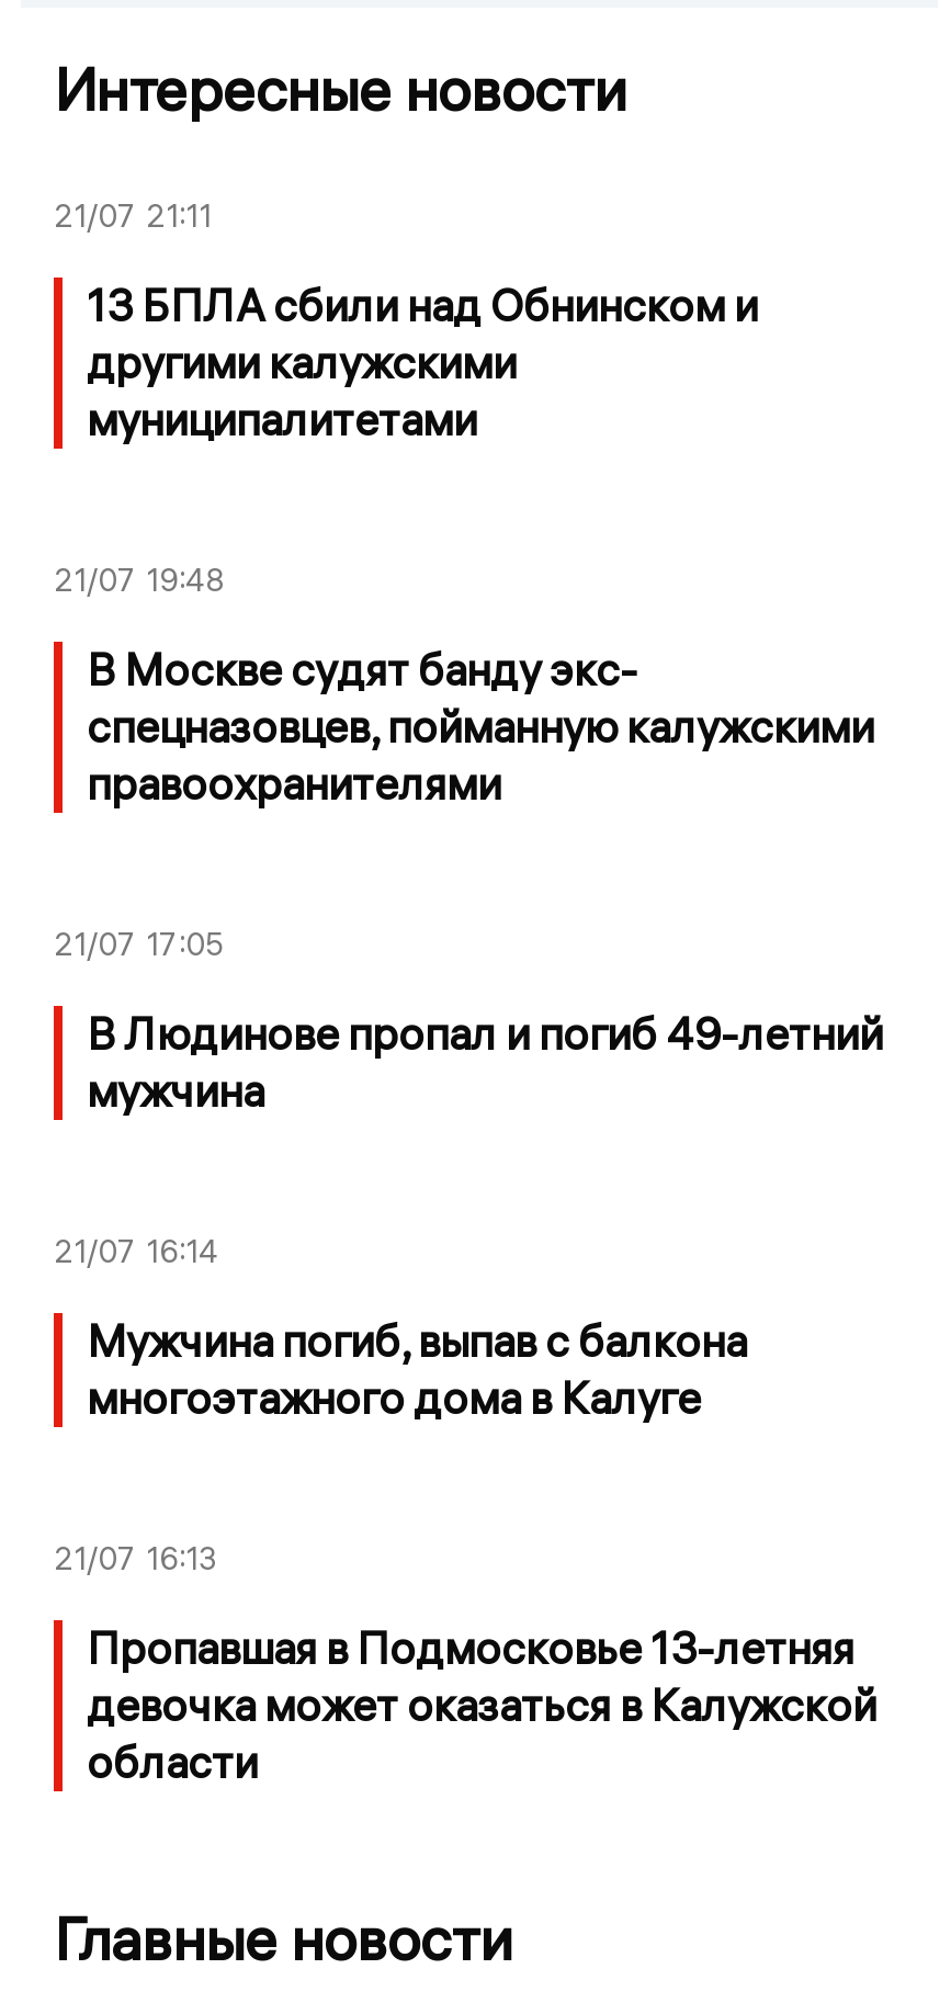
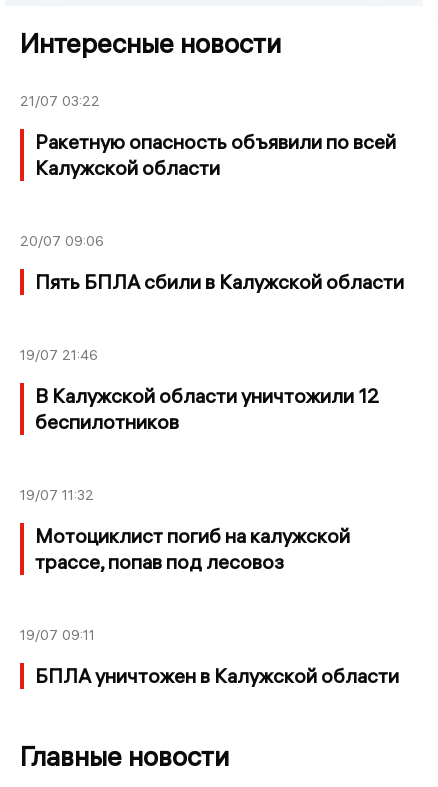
[54,196,212,235] 21/07 21:11 -> [20,92,100,110] 21/07 03:22
[87,277,758,446] 13 БПЛА сбили над Обнинском и | другими калужскими | муниципалитетами -> [35,129,396,180] Ракетную опасность объявили по всей | Калужской области
[54,560,225,600] 21/07 19:48 -> [20,232,104,250] 20/07 09:06
[87,641,874,810] В Москве судят банду экс- | спецназовцев, пойманную калужскими | правоохранителями -> [35,269,404,294] Пять БПЛА сбили в Калужской области
[54,924,225,964] 21/07 17:05 -> [20,346,98,364] 19/07 21:46
[87,1005,883,1117] В Людинове пропал и погиб 49-летний | мужчина -> [35,383,379,434] В Калужской области уничтожили 12 | беспилотников
[54,1231,218,1271] 21/07 16:14 -> [20,486,94,504] 19/07 11:32
[87,1313,747,1424] Мужчина погиб, выпав с балкона | многоэтажного дома в Калуге -> [35,523,350,574] Мотоциклист погиб на калужской | трассе, попав под лесовоз
[54,1539,216,1578] 21/07 16:13 -> [20,626,95,644] 19/07 09:11
[87,1620,876,1789] Пропавшая в Подмосковье 13-летняя | девочка может оказаться в Калужской | области -> [35,663,399,688] БПЛА уничтожен в Калужской области

